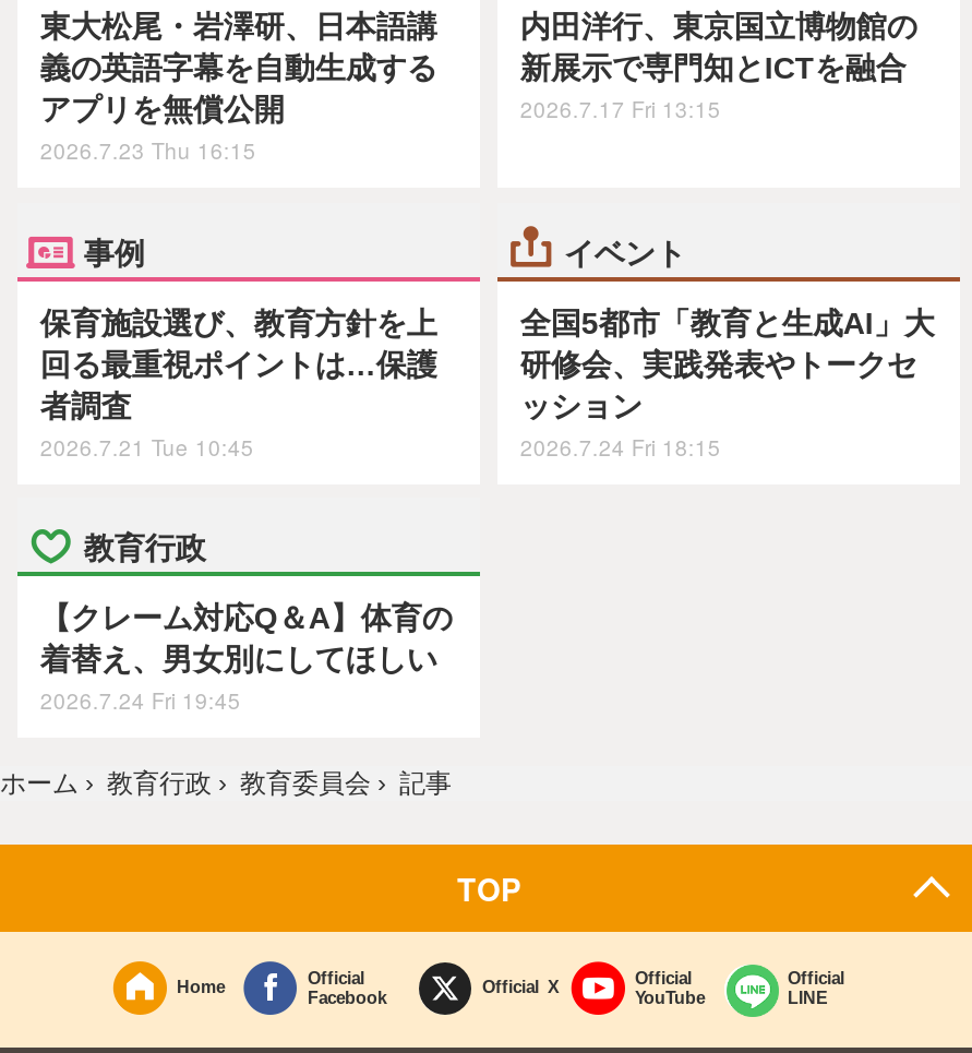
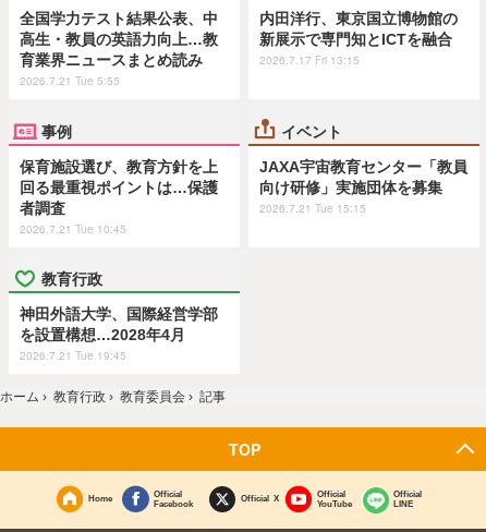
[40,9,437,166] 東大松尾・岩澤研、日本語講 | 義の英語字幕を自動生成する | アプリを無償公開 | 2026.7.23 Thu 16:15 -> [20,10,218,89] 全国学力テスト結果公表、中 | 高生・教員の英語力向上…教 | 育業界ニュースまとめ読み | 2026.7.21 Tue 5:55
[520,305,935,462] 全国5都市「教育と生成AI」大 | 研修会、実践発表やトークセ | ッション | 2026.7.24 Fri 18:15 -> [260,158,468,216] JAXA宇宙教育センター「教員 | 向け研修」実施団体を募集 | 2026.7.21 Tue 15:15
[40,601,453,716] 【クレーム対応Q＆A】体育の | 着替え、男女別にしてほしい | 2026.7.24 Fri 19:45 -> [20,306,218,363] 神田外語大学、国際経営学部 | を設置構想…2028年4月 | 2026.7.21 Tue 19:45

